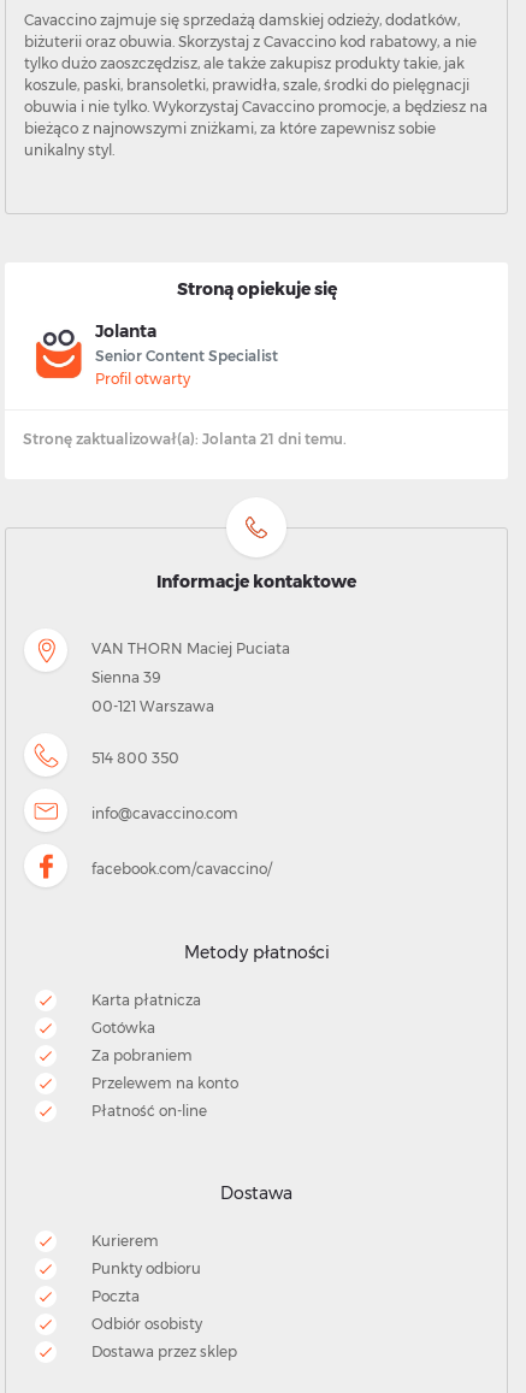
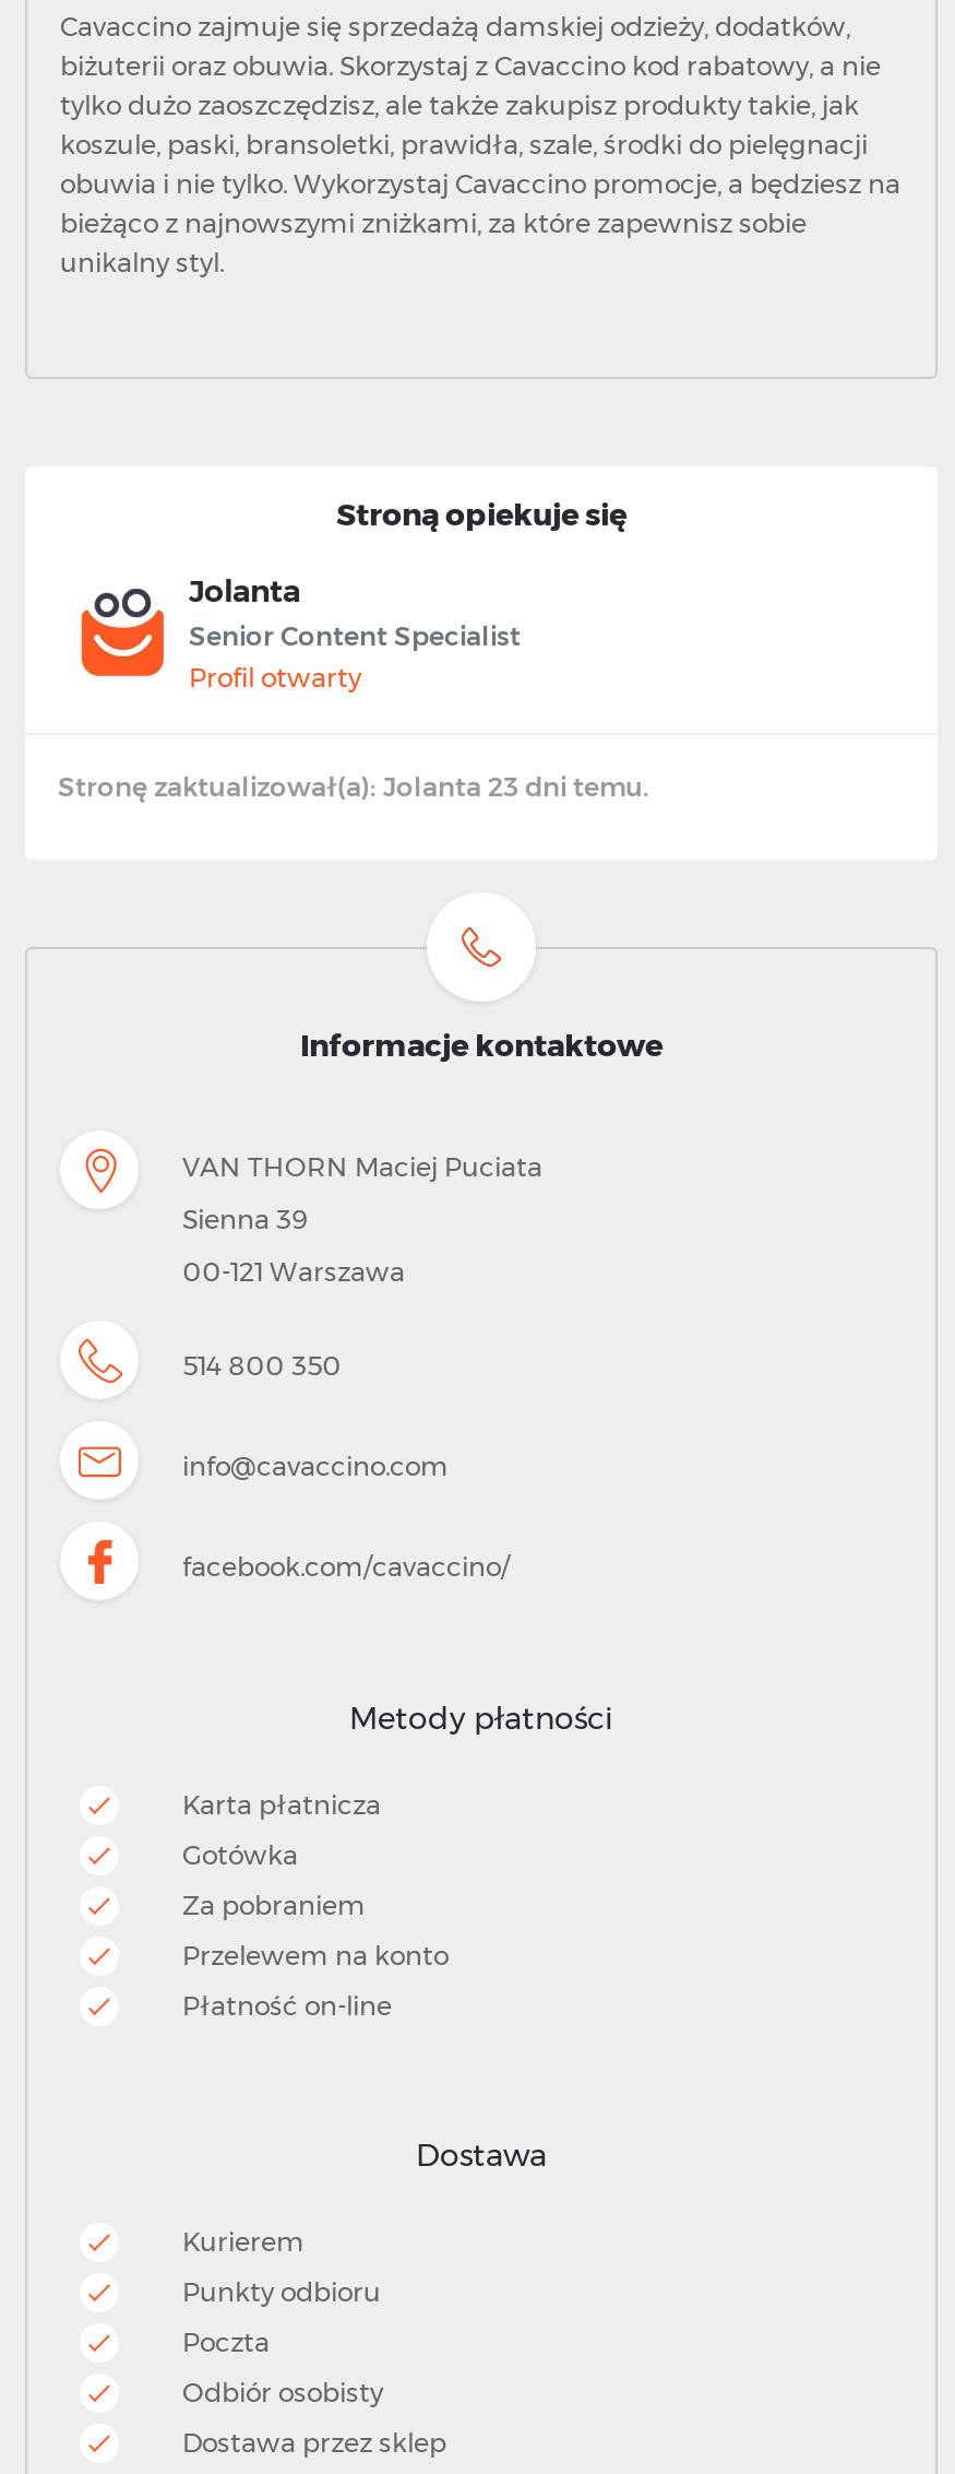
[23,430,347,448] Stronę zaktualizował(a): Jolanta 21 dni temu. -> [58,770,649,803] Stronę zaktualizował(a): Jolanta 23 dni temu.

